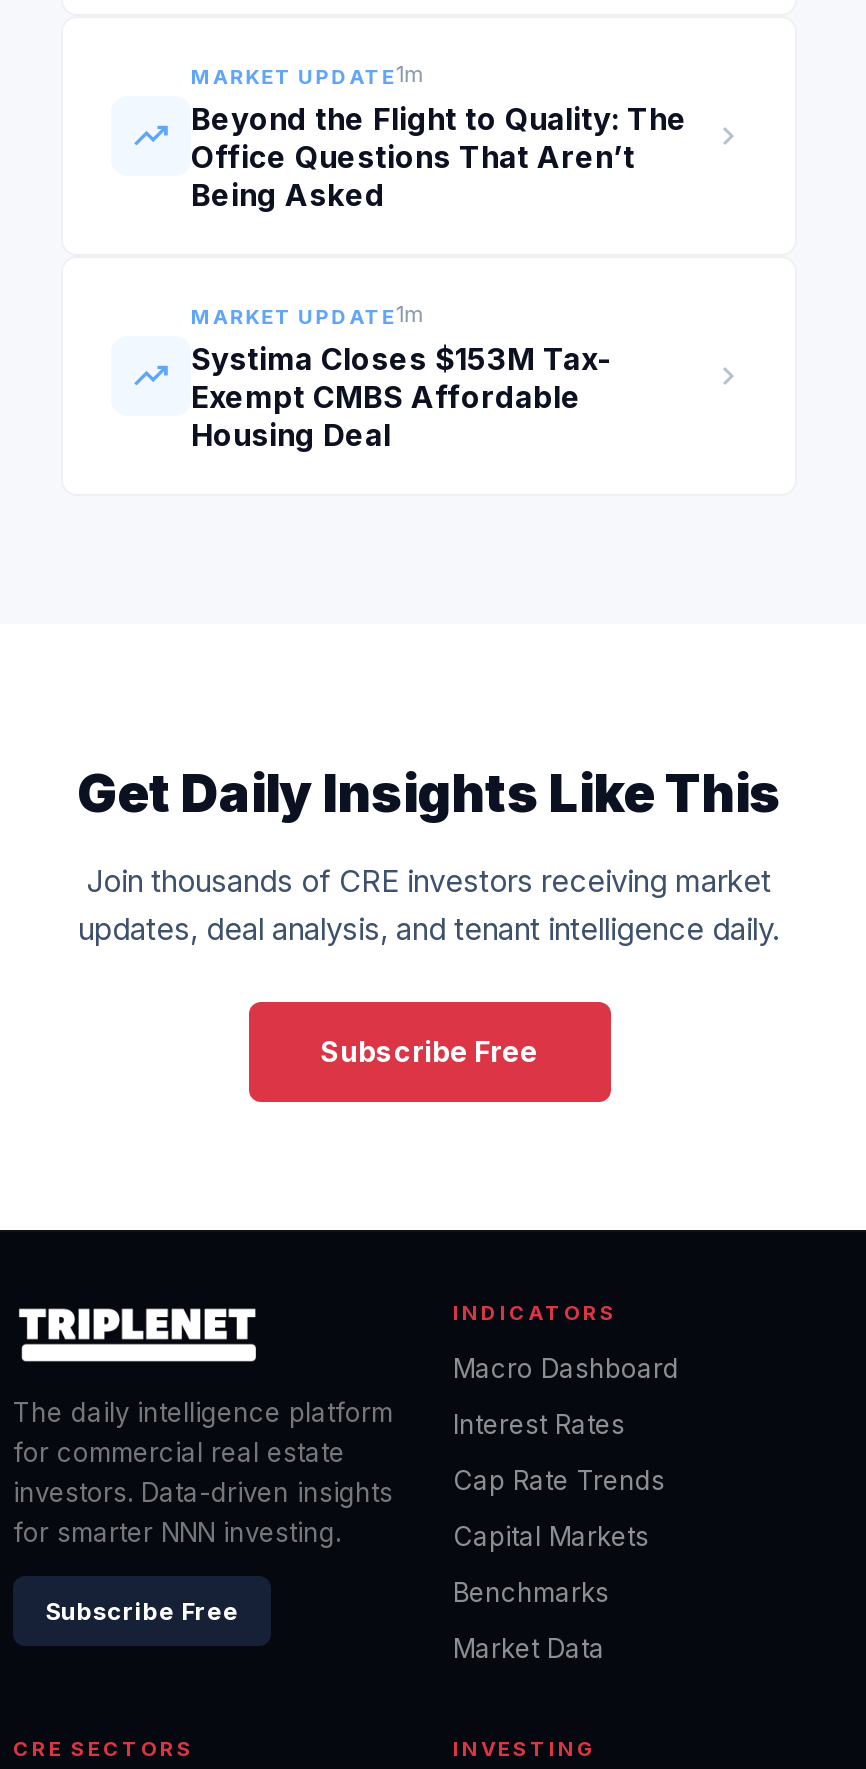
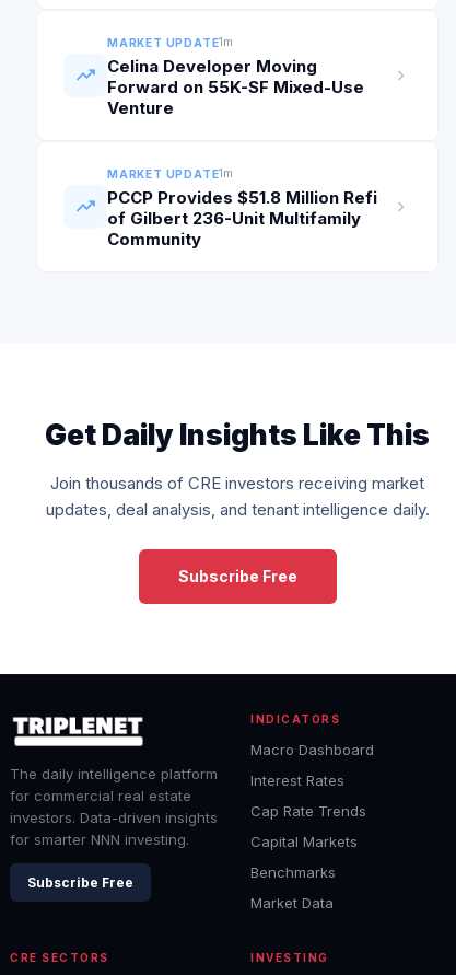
[191,100,687,214] Beyond the Flight to Quality: The | Office Questions That Aren’t | Being Asked -> [107,56,364,118] Celina Developer Moving | Forward on 55K-SF Mixed-Use | Venture
[191,340,611,454] Systima Closes $153M Tax- | Exempt CMBS Affordable | Housing Deal -> [107,187,377,249] PCCP Provides $51.8 Million Refi | of Gilbert 236-Unit Multifamily | Community

